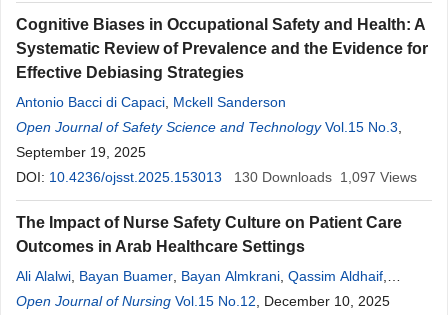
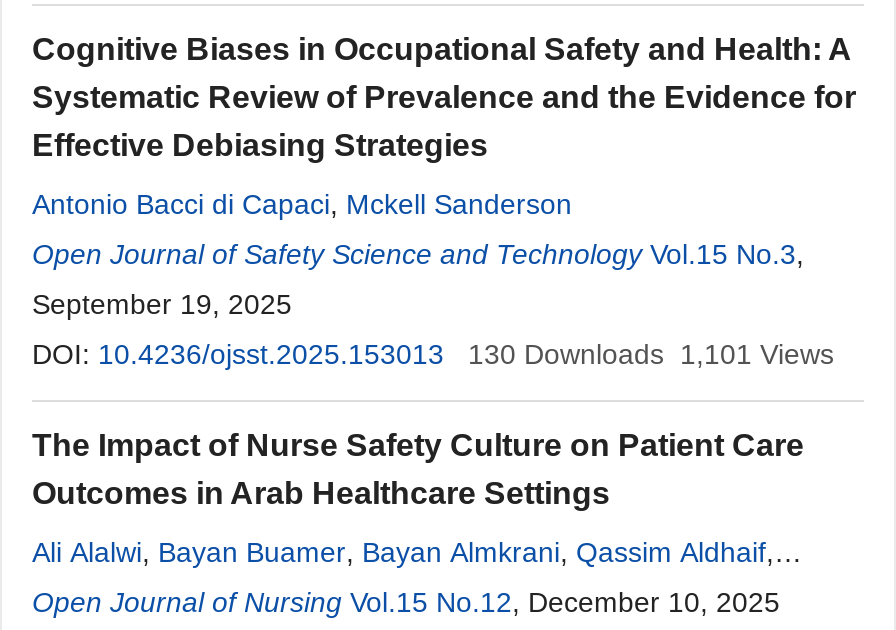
[234,169,417,185] 130 Downloads 1,097 Views -> [468,338,834,370] 130 Downloads 1,101 Views

